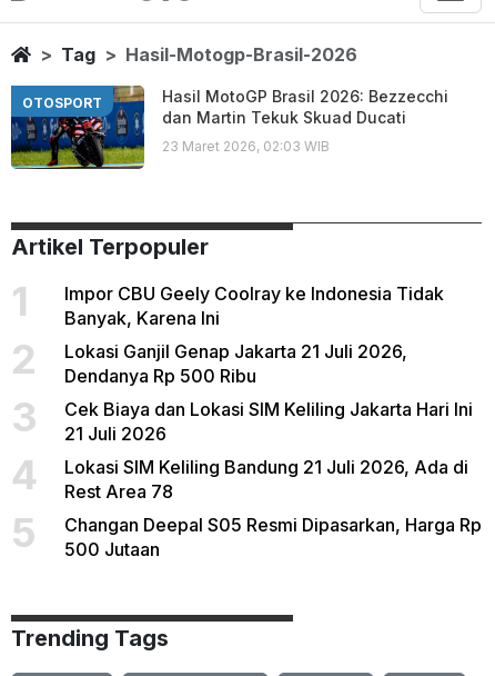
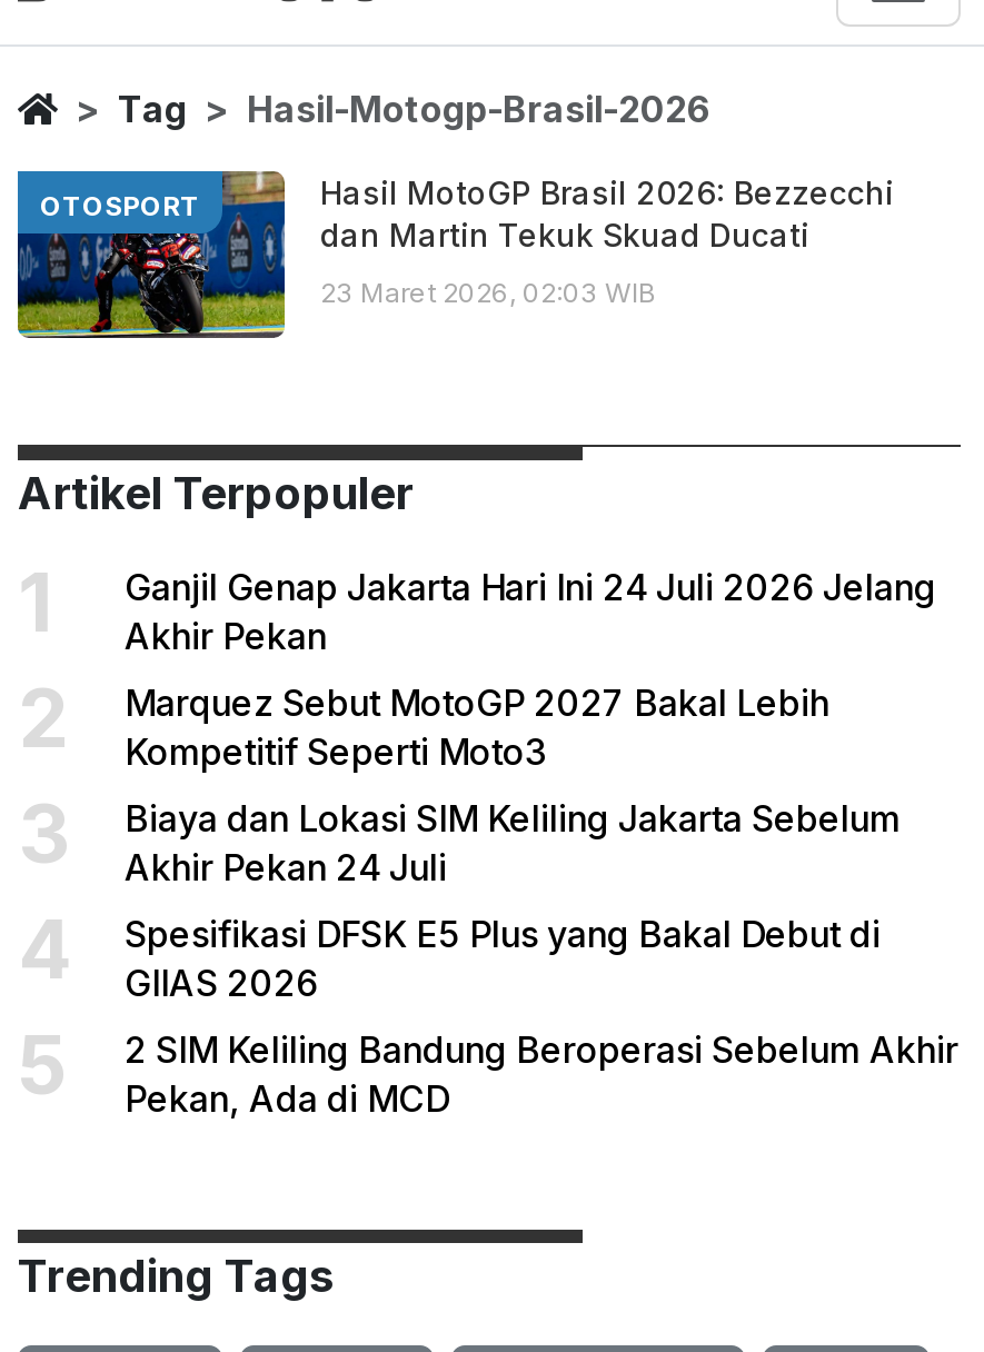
[64,282,444,329] Impor CBU Geely Coolray ke Indonesia Tidak | Banyak, Karena Ini -> [125,565,936,658] Ganjil Genap Jakarta Hari Ini 24 Juli 2026 Jelang | Akhir Pekan
[64,340,407,387] Lokasi Ganjil Genap Jakarta 21 Juli 2026, | Dendanya Rp 500 Ribu -> [125,680,829,774] Marquez Sebut MotoGP 2027 Bakal Lebih | Kompetitif Seperti Moto3
[64,398,473,445] Cek Biaya dan Lokasi SIM Keliling Jakarta Hari Ini | 21 Juli 2026 -> [125,796,901,889] Biaya dan Lokasi SIM Keliling Jakarta Sebelum | Akhir Pekan 24 Juli
[64,456,468,503] Lokasi SIM Keliling Bandung 21 Juli 2026, Ada di | Rest Area 78 -> [125,912,881,1005] Spesifikasi DFSK E5 Plus yang Bakal Debut di | GIIAS 2026
[64,514,482,560] Changan Deepal S05 Resmi Dipasarkan, Harga Rp | 500 Jutaan -> [125,1027,958,1121] 2 SIM Keliling Bandung Beroperasi Sebelum Akhir | Pekan, Ada di MCD

